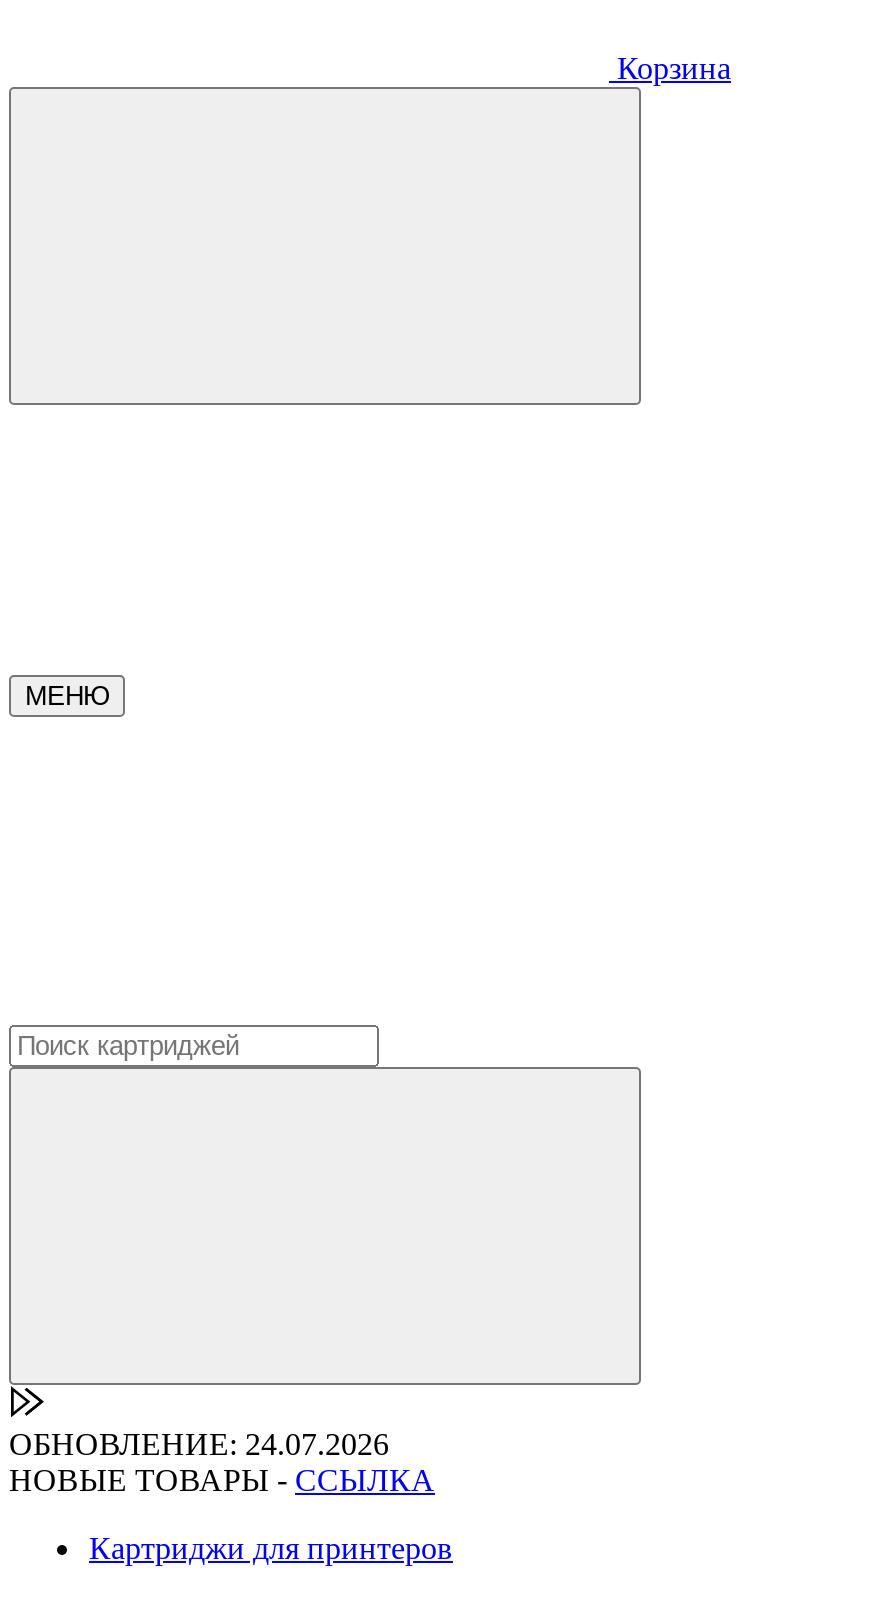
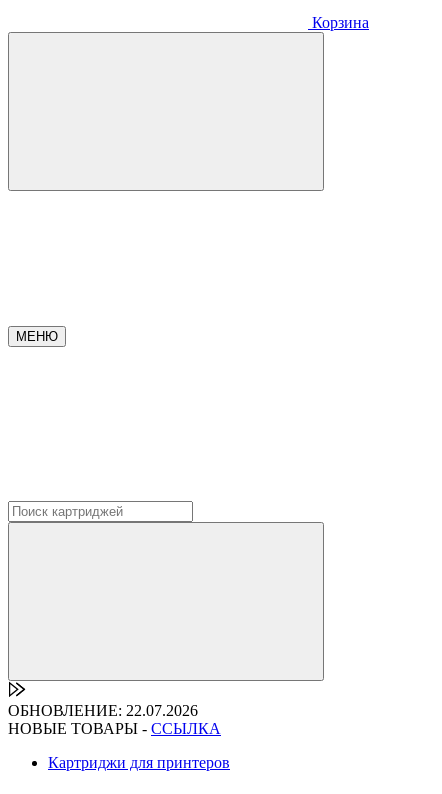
[9,1427,389,1461] ОБНОВЛЕНИЕ: 24.07.2026 -> [8,702,198,719] ОБНОВЛЕНИЕ: 22.07.2026

